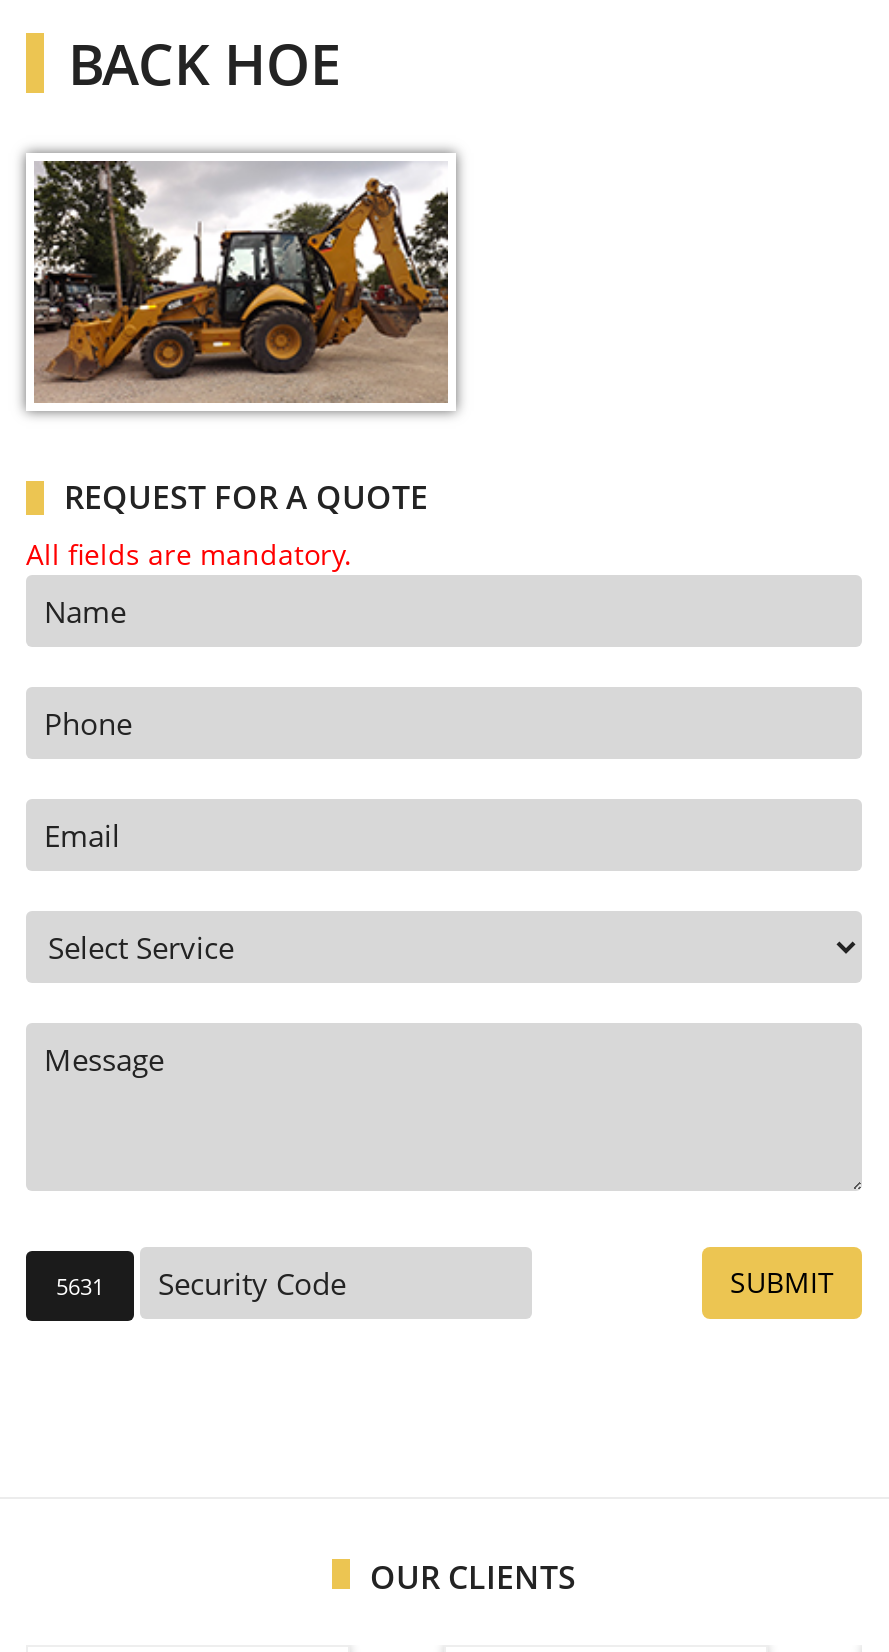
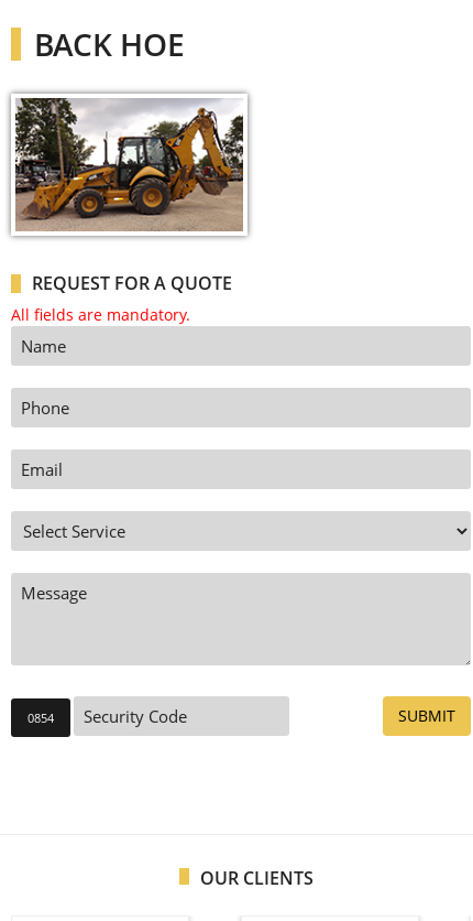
[56,1271,104,1301] 5631 -> [28,709,54,726] 0854

